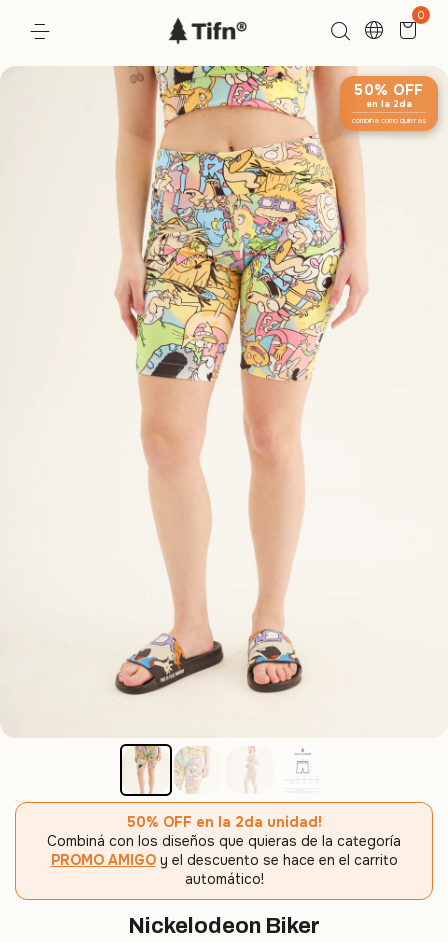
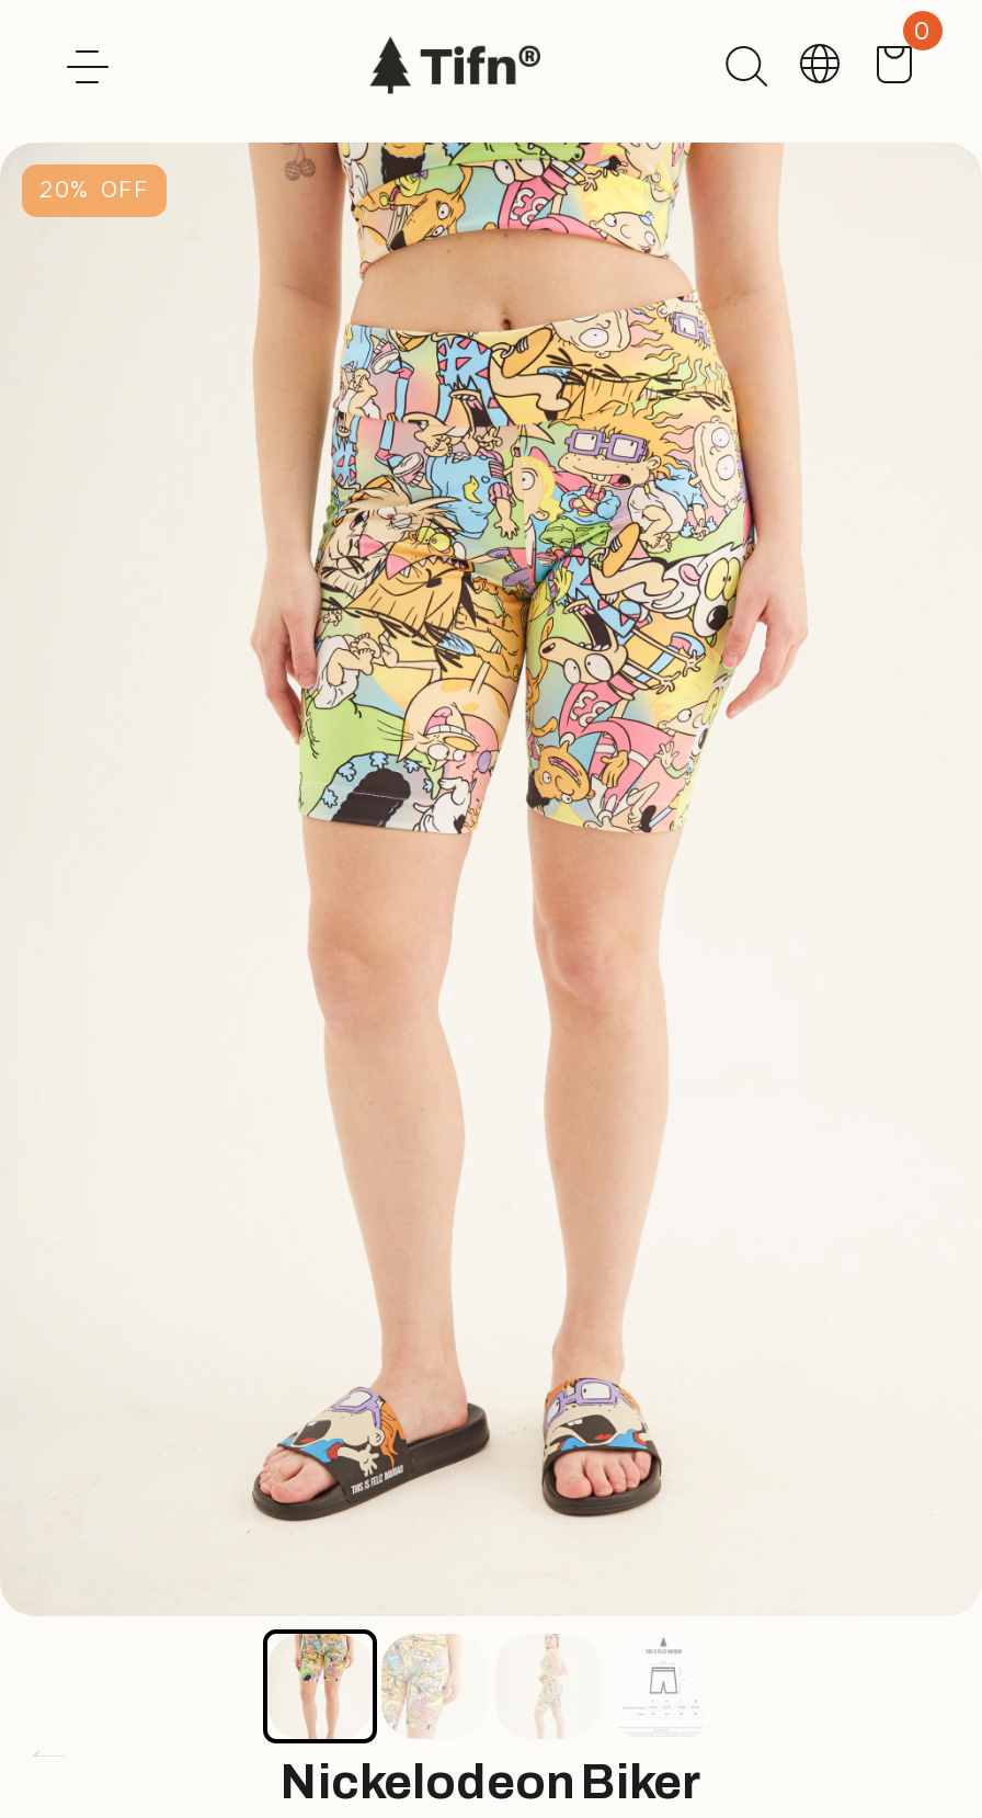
[352,80,426,125] 50% OFF | en la 2da | combiná como quieras -> [39,175,149,204] 20% OFF
[14,801,434,901] [image] | 50% OFF en la 2da unidad! | Combiná con los diseños que quieras de la categoría | PROMO AMIGO y el descuento se hace en el carrito | automático! -> none

